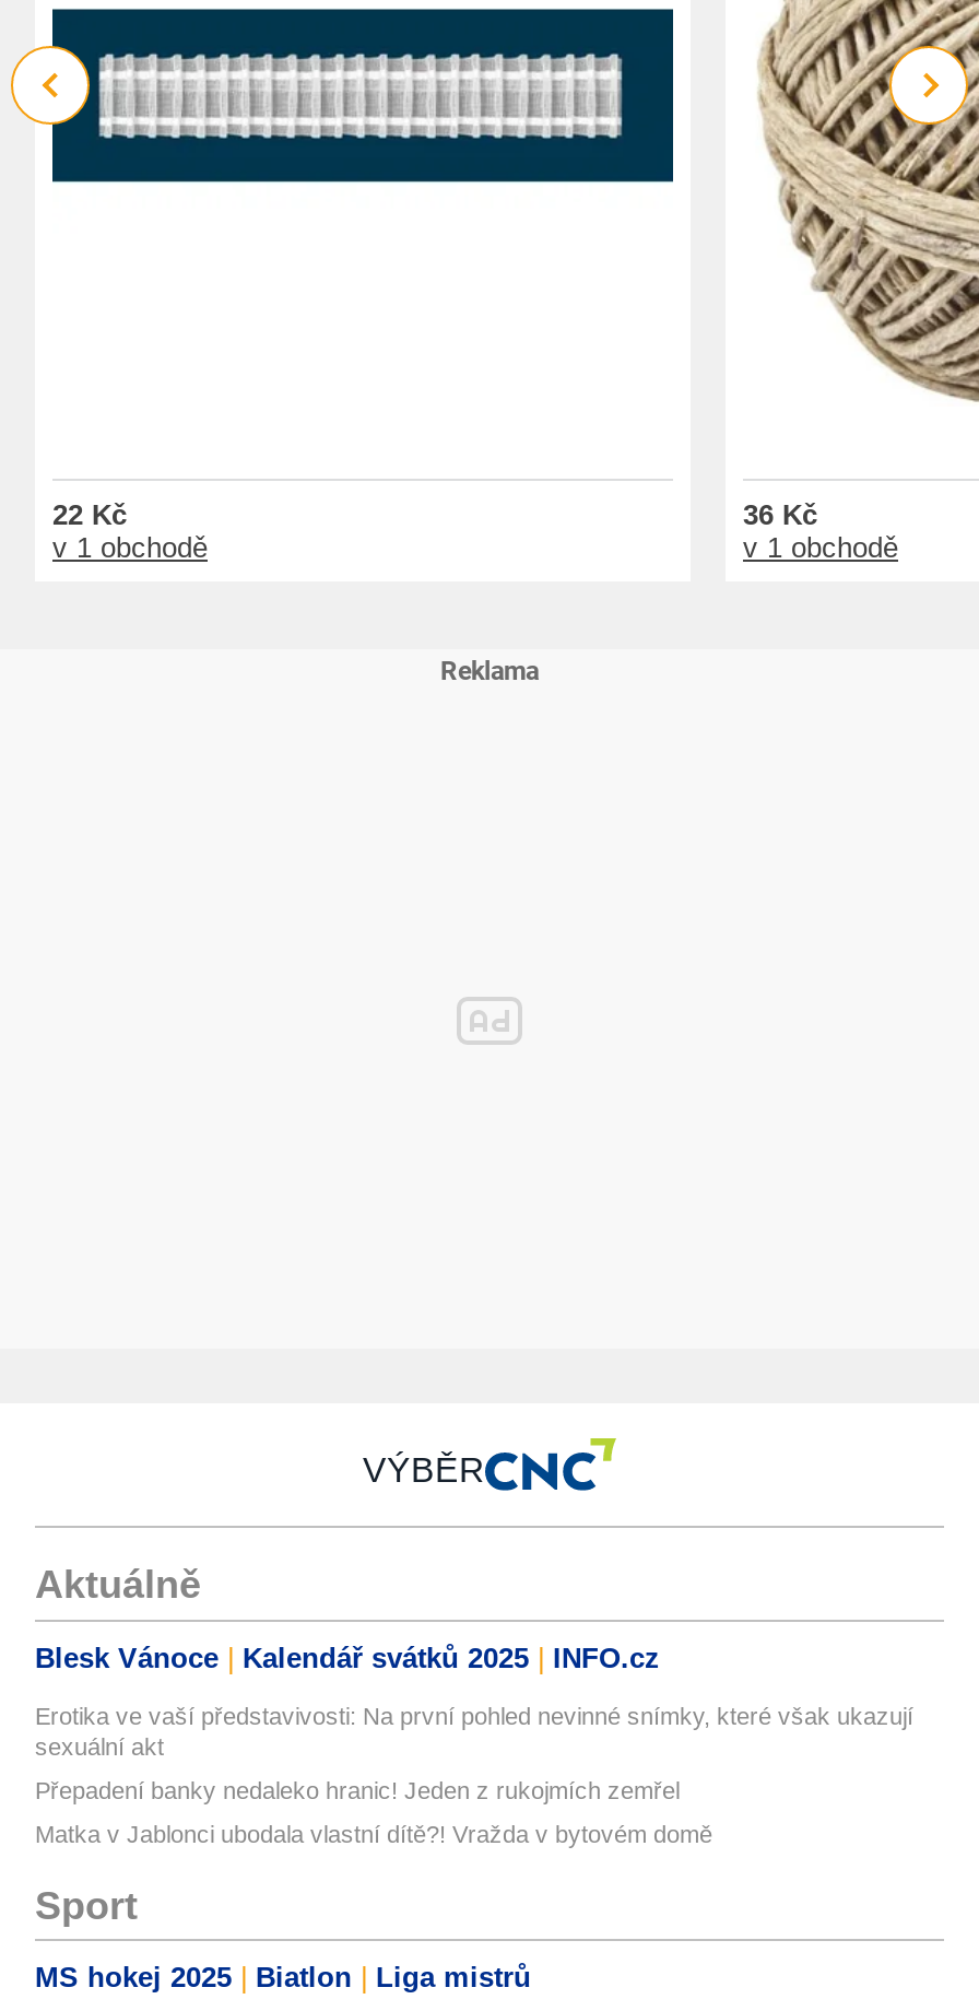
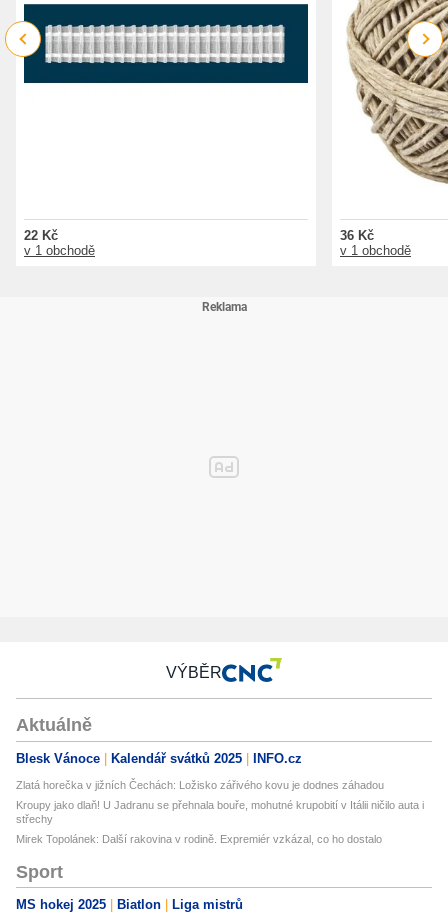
[35,1703,913,1759] Erotika ve vaší představivosti: Na první pohled nevinné snímky, které však ukazují | sexuální akt -> [16,779,384,791] Zlatá horečka v jižních Čechách: Ložisko zářivého kovu je dodnes záhadou
[35,1777,680,1803] Přepadení banky nedaleko hranic! Jeden z rukojmích zemřel -> [16,799,424,825] Kroupy jako dlaň! U Jadranu se přehnala bouře, mohutné krupobití v Itálii ničilo auta i | střechy
[35,1821,712,1847] Matka v Jablonci ubodala vlastní dítě?! Vražda v bytovém domě -> [16,833,382,845] Mirek Topolánek: Další rakovina v rodině. Expremiér vzkázal, co ho dostalo

